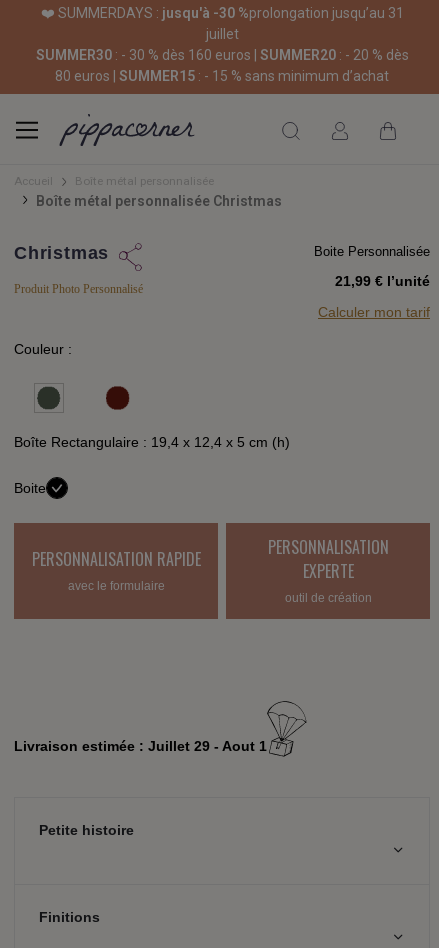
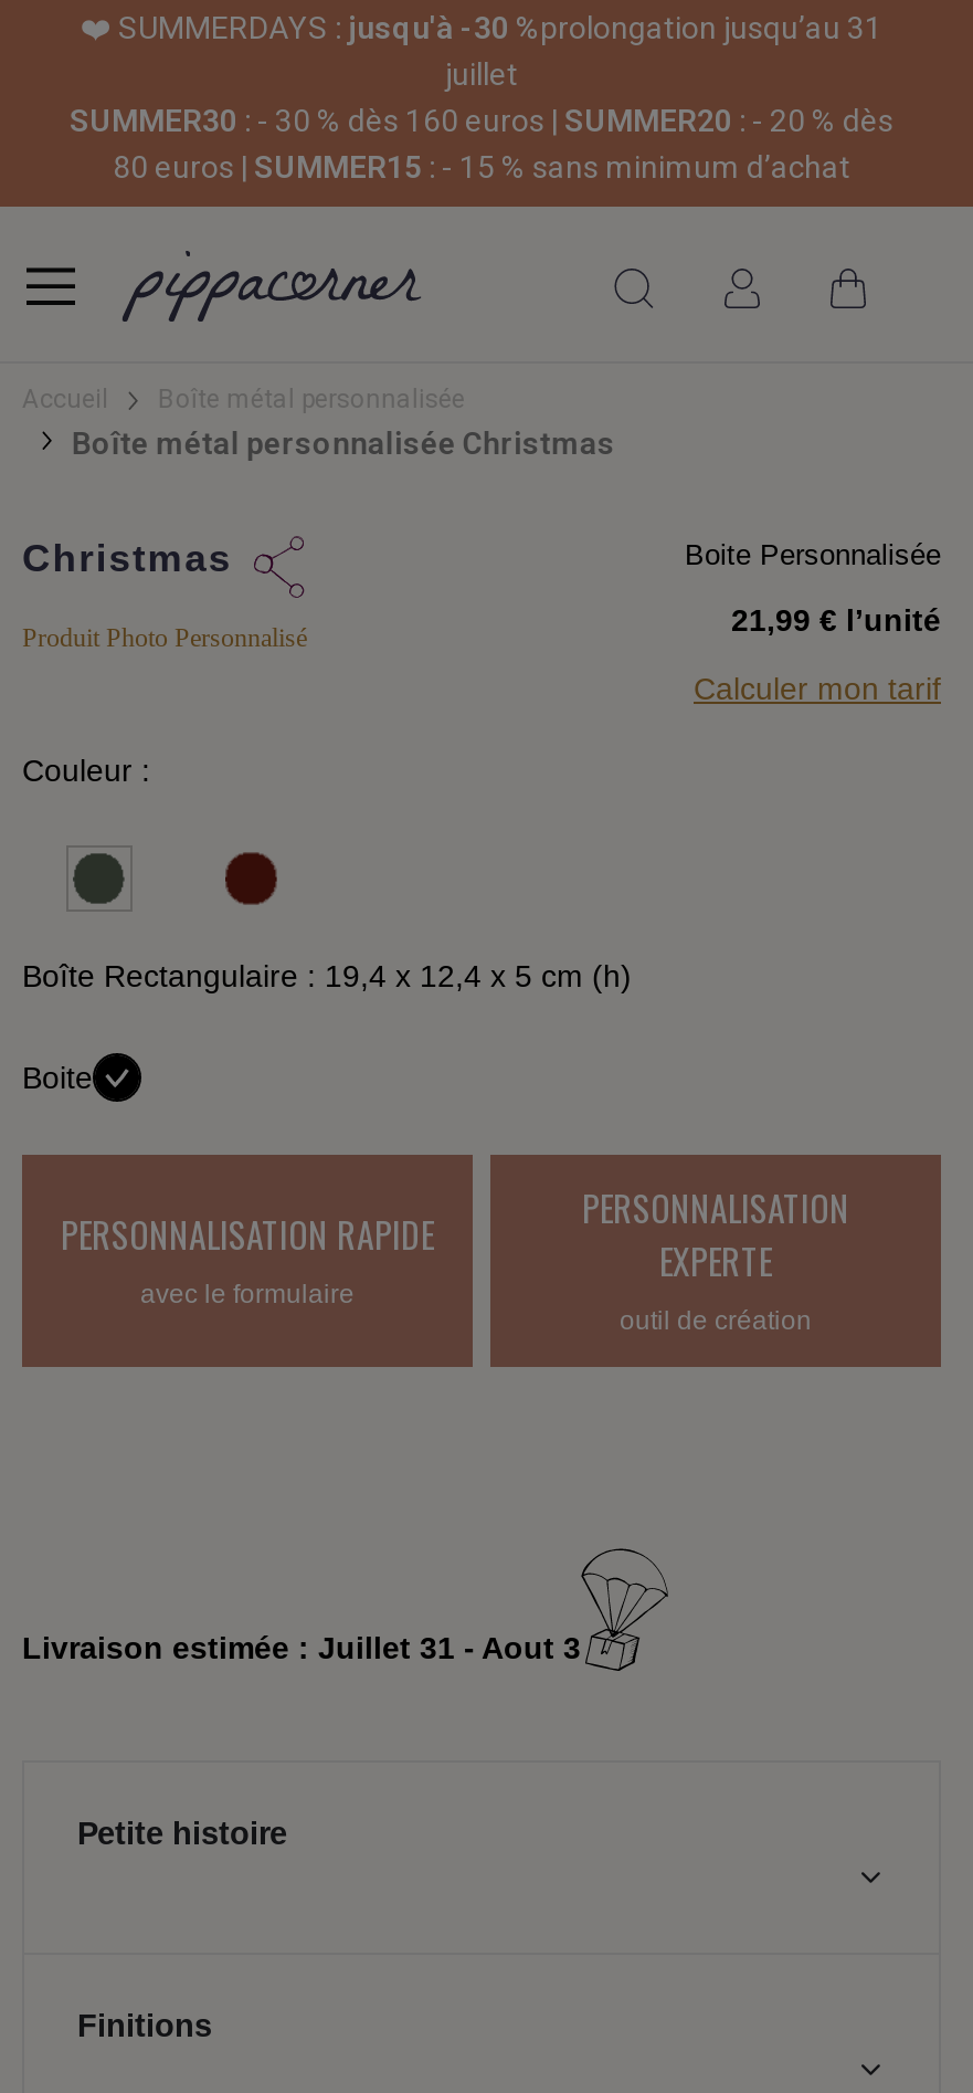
[14,738,267,754] Livraison estimée : Juillet 29 - Aout 1 -> [22,1631,581,1666] Livraison estimée : Juillet 31 - Aout 3

